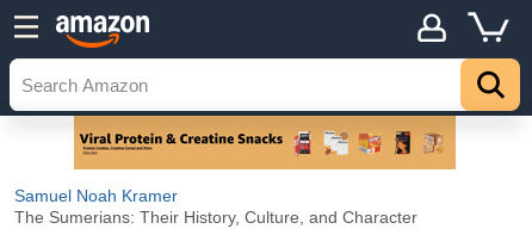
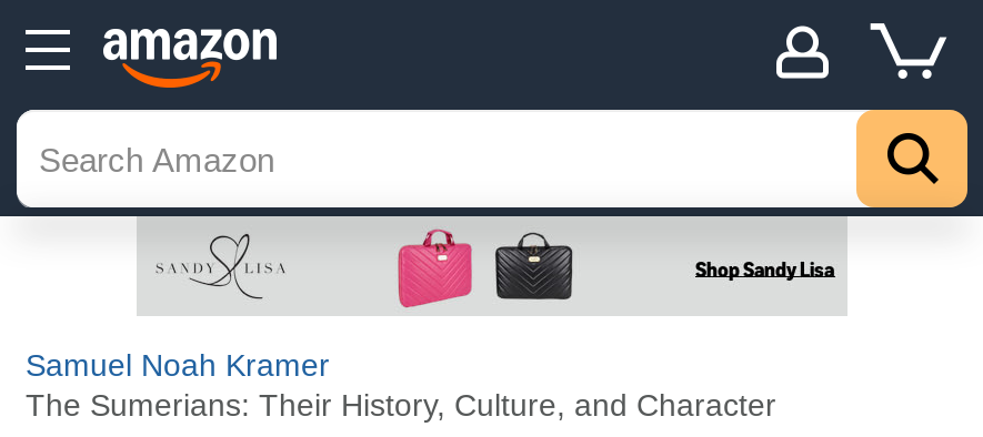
[74,115,456,169] [image] -> [139,214,845,314] [image]

